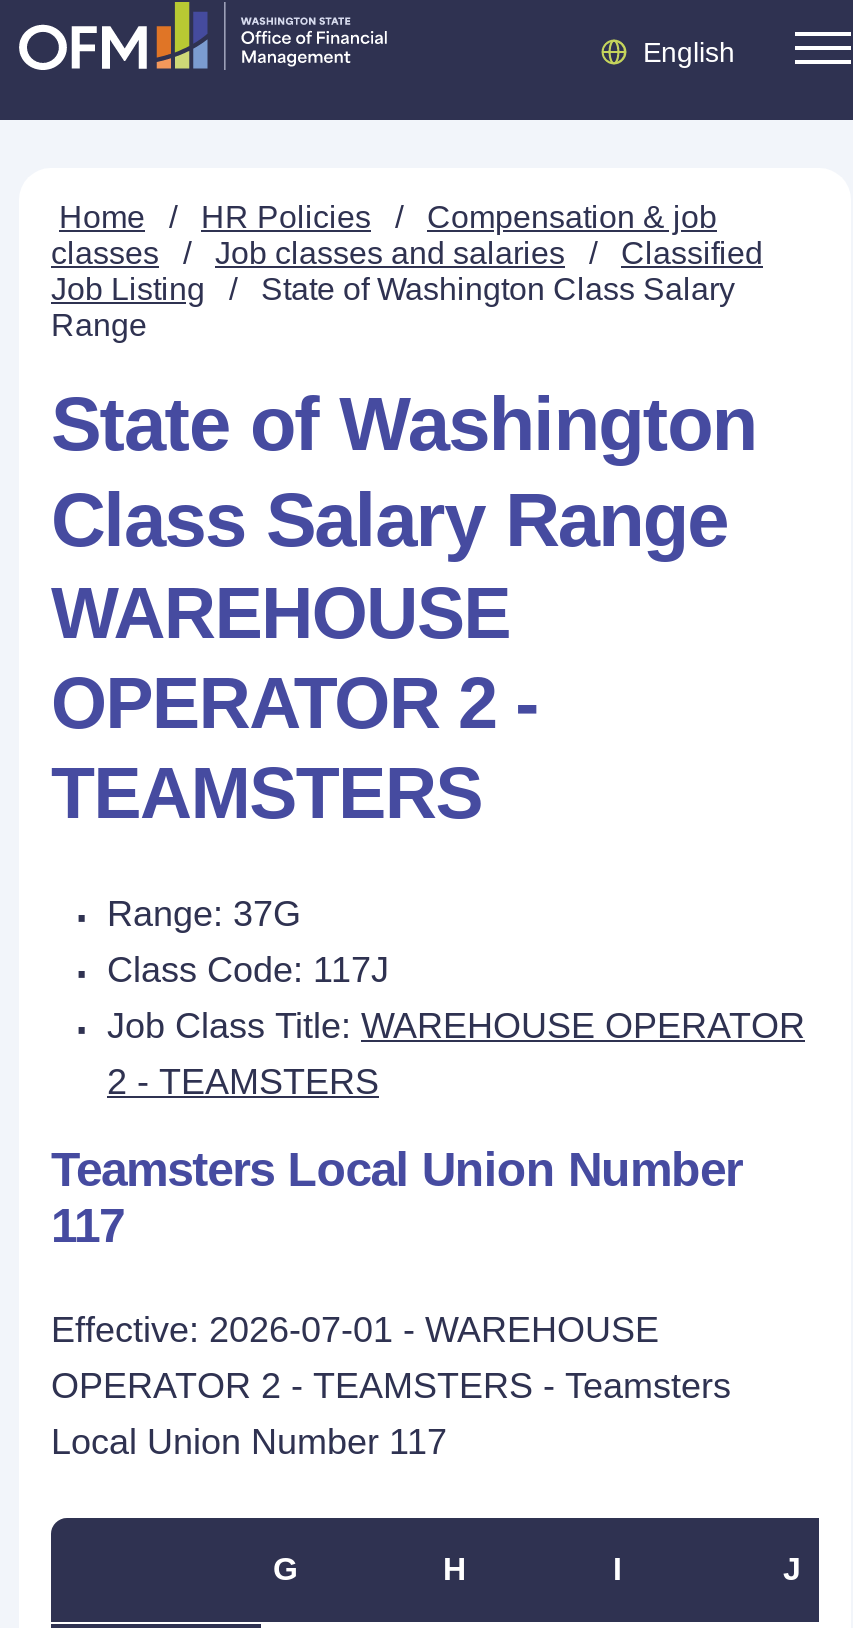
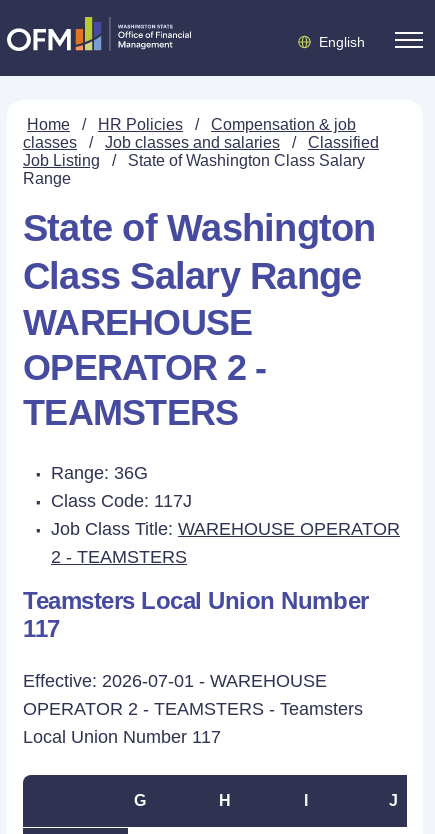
[107,894,301,934] Range: 37G -> [51,463,148,483] Range: 36G

